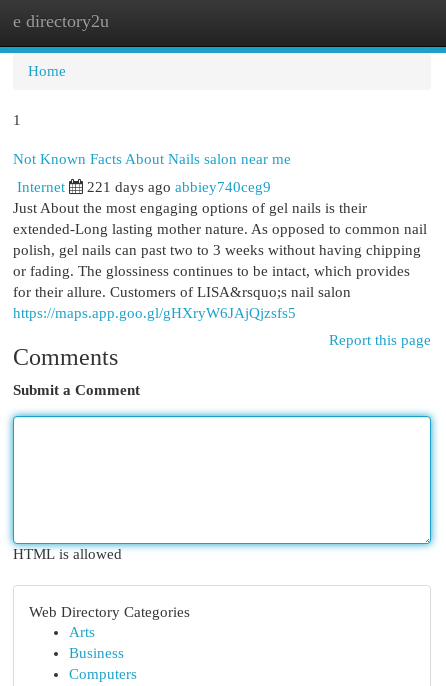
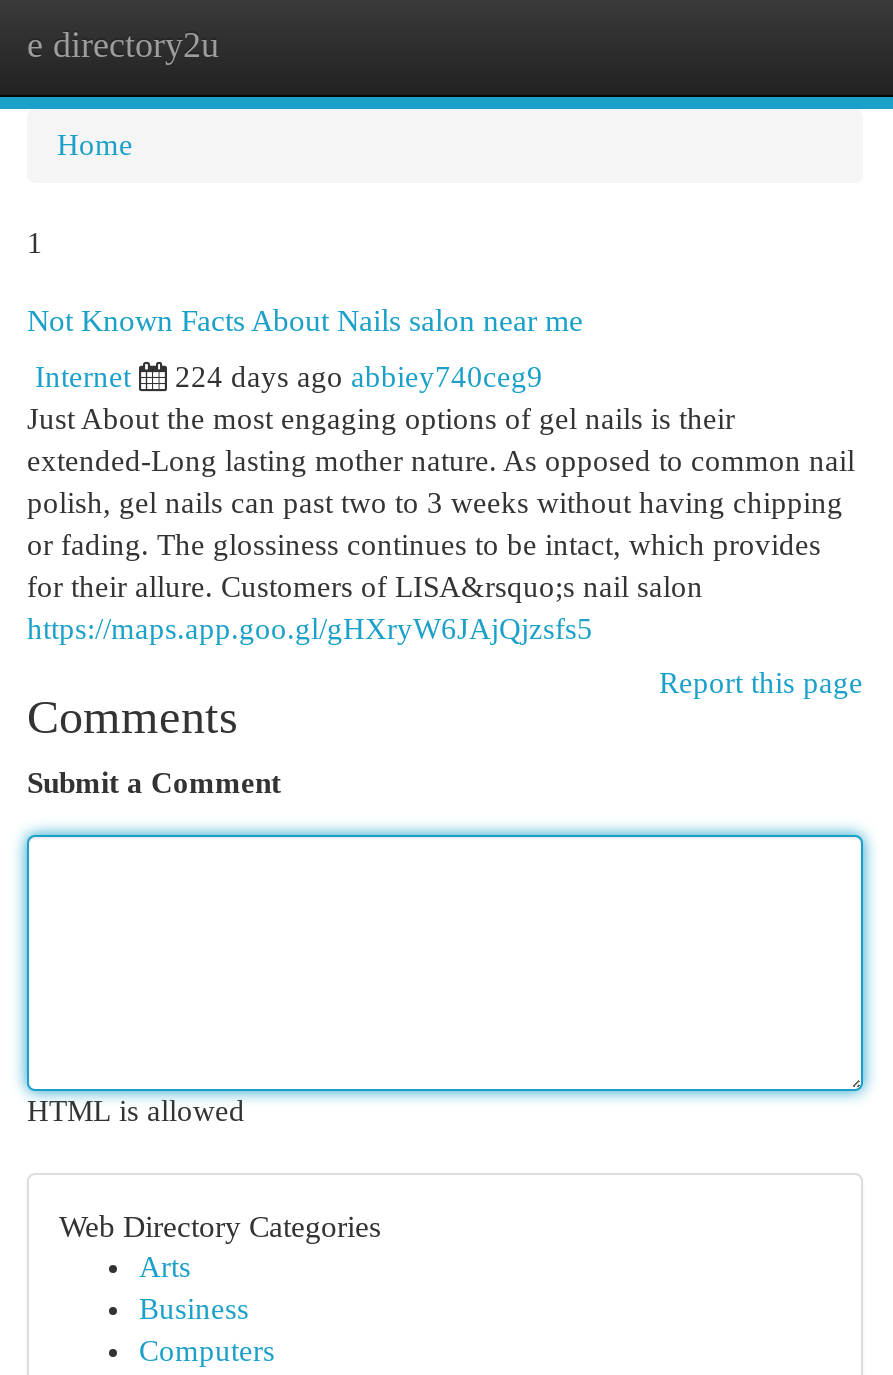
[87,179,271,195] 221 days ago abbiey740ceg9 -> [175,361,543,393] 224 days ago abbiey740ceg9

